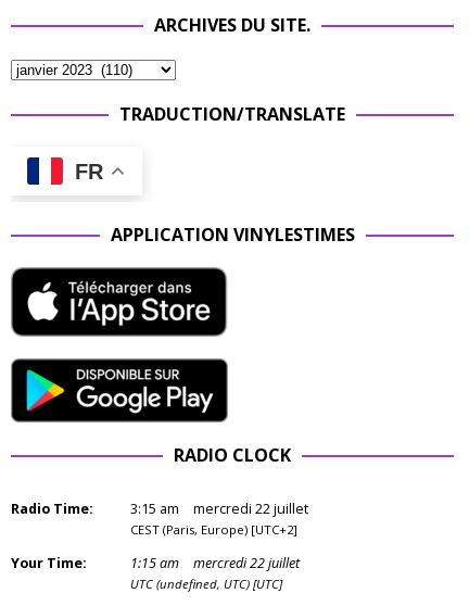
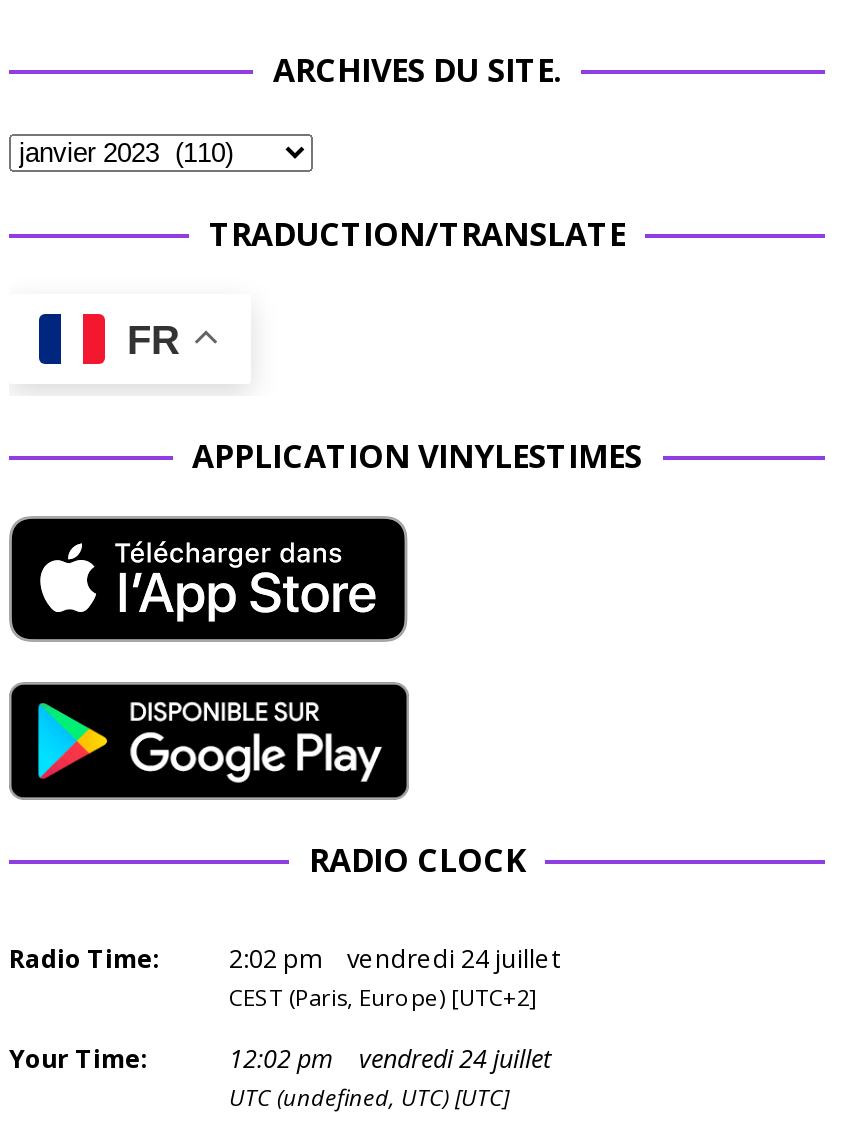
[130,499,308,518] 3:15 am | mercredi 22 juillet -> [229,942,559,976] 2:02 pm | vendredi 24 juillet
[130,554,300,572] 1:15 am | mercredi 22 juillet -> [229,1042,551,1076] 12:02 pm | vendredi 24 juillet

